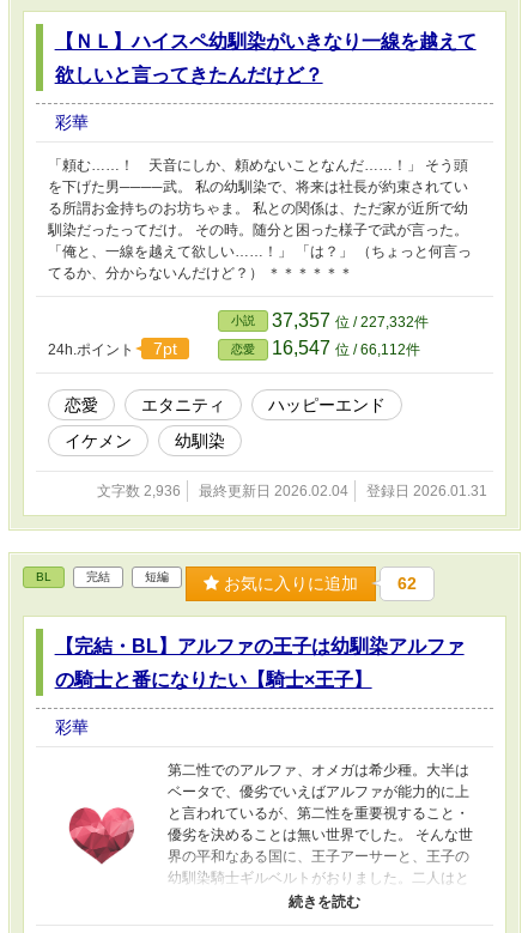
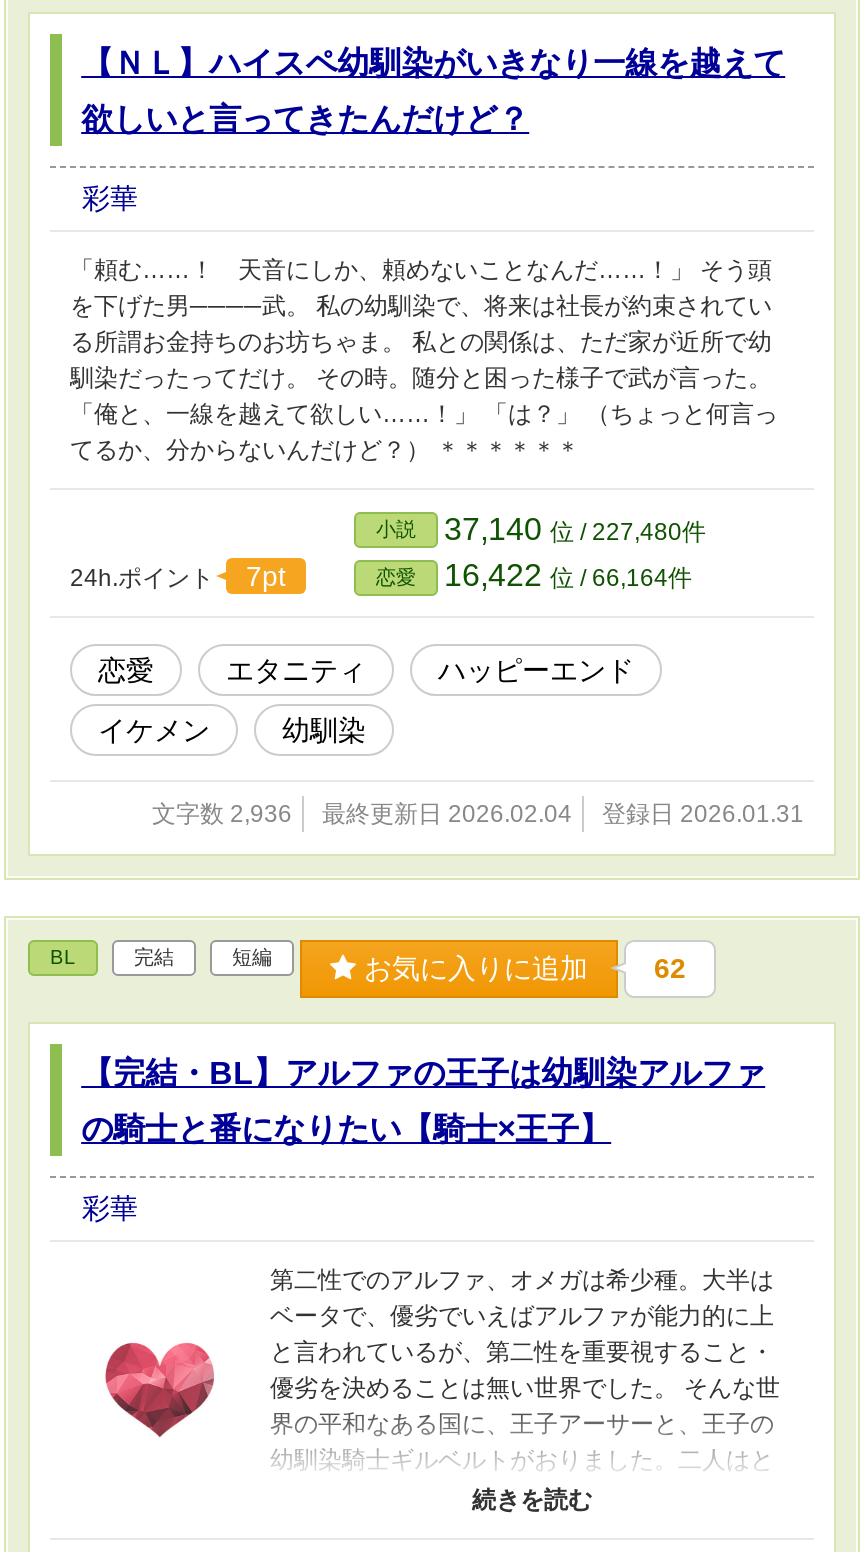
[231,310,429,331] 小説 37,357位 / 227,332件 -> [376,512,706,546] 小説 37,140位 / 227,480件
[272,338,420,358] 16,547位 / 66,112件 -> [444,558,692,592] 16,422位 / 66,164件

